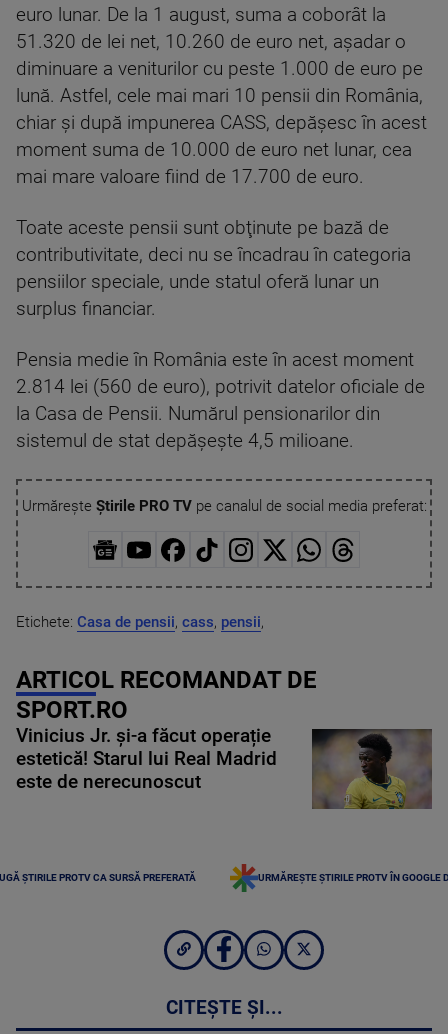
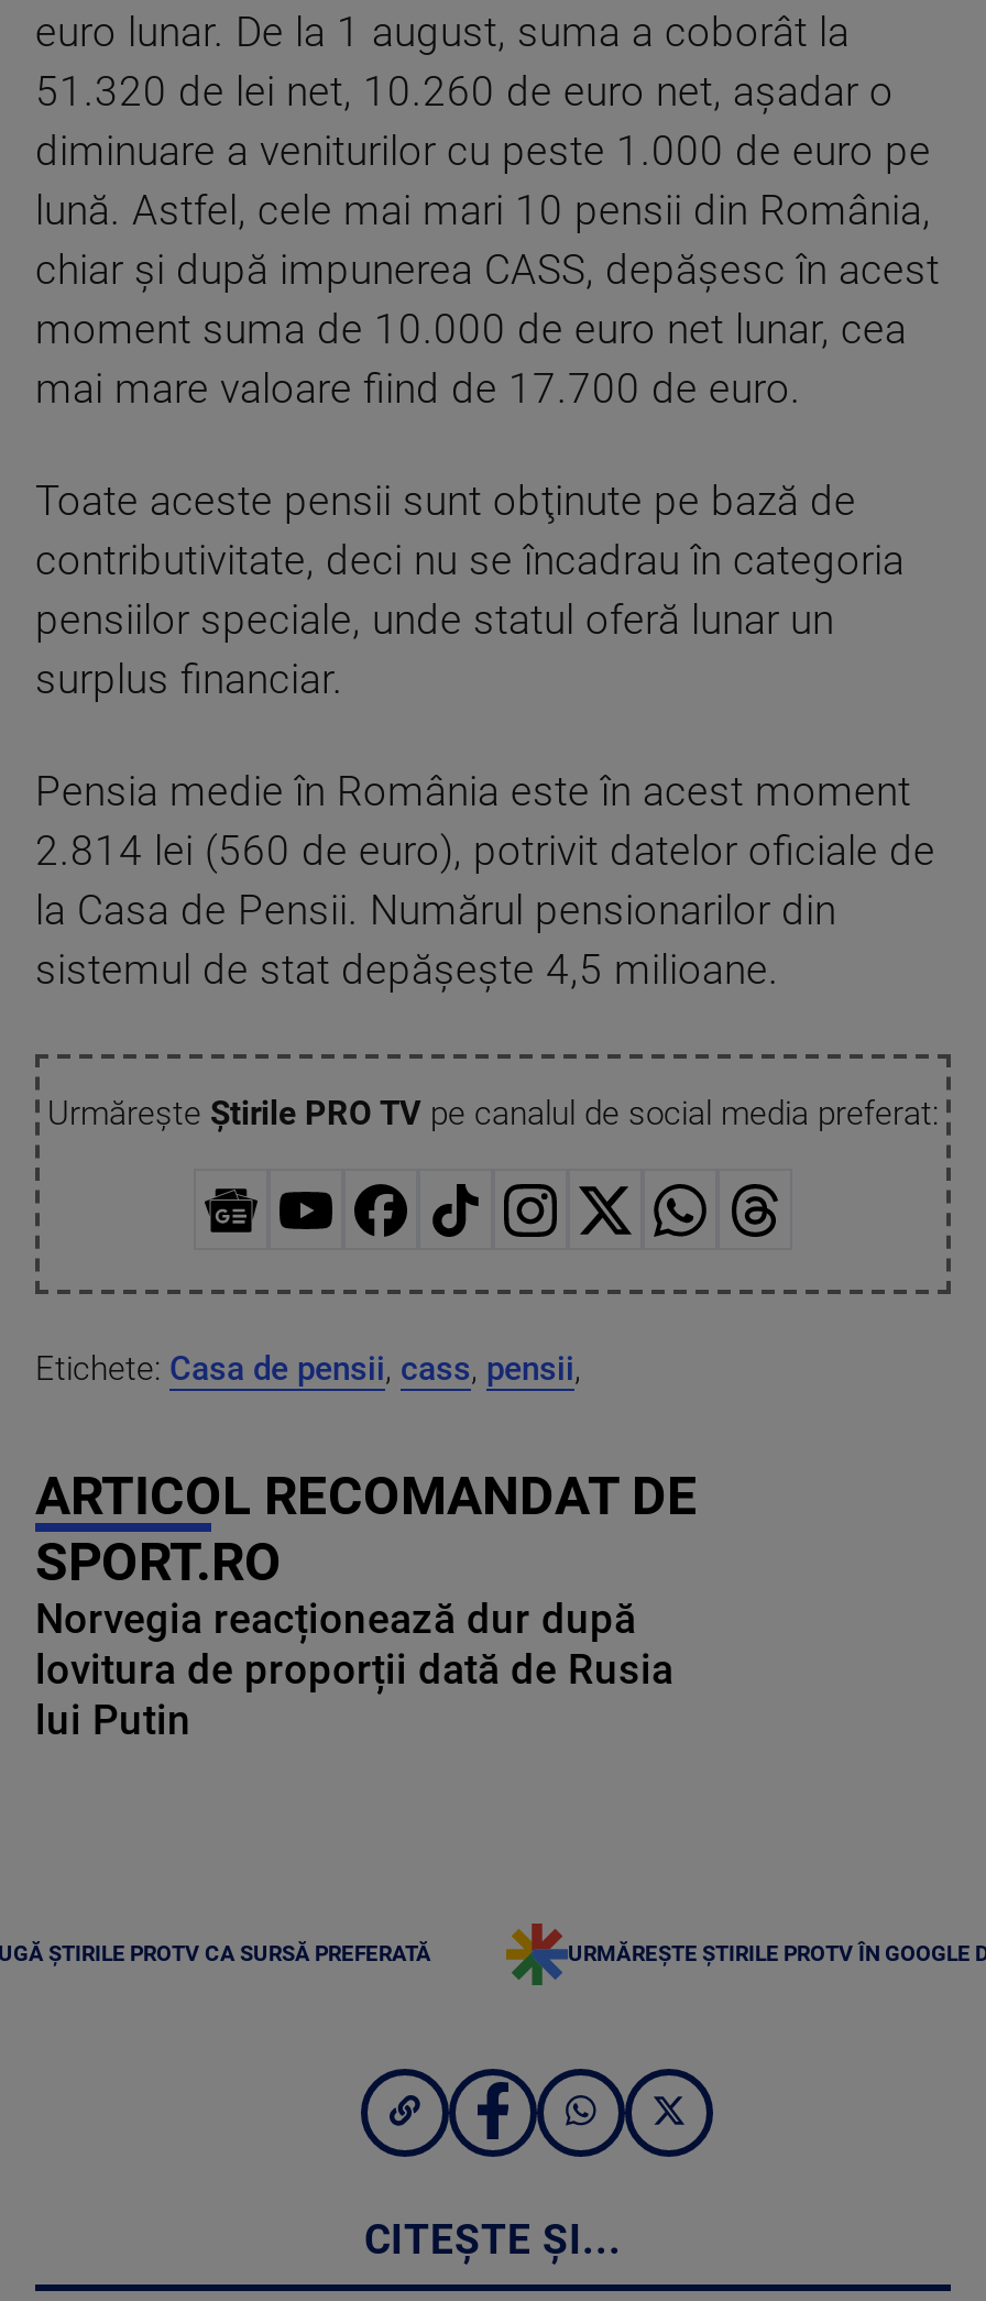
[16,725,277,793] Vinicius Jr. și-a făcut operație | estetică! Starul lui Real Madrid | este de nerecunoscut -> [35,1595,673,1745] Norvegia reacționează dur după | lovitura de proporții dată de Rusia | lui Putin
[311,728,433,810] [image] -> none

